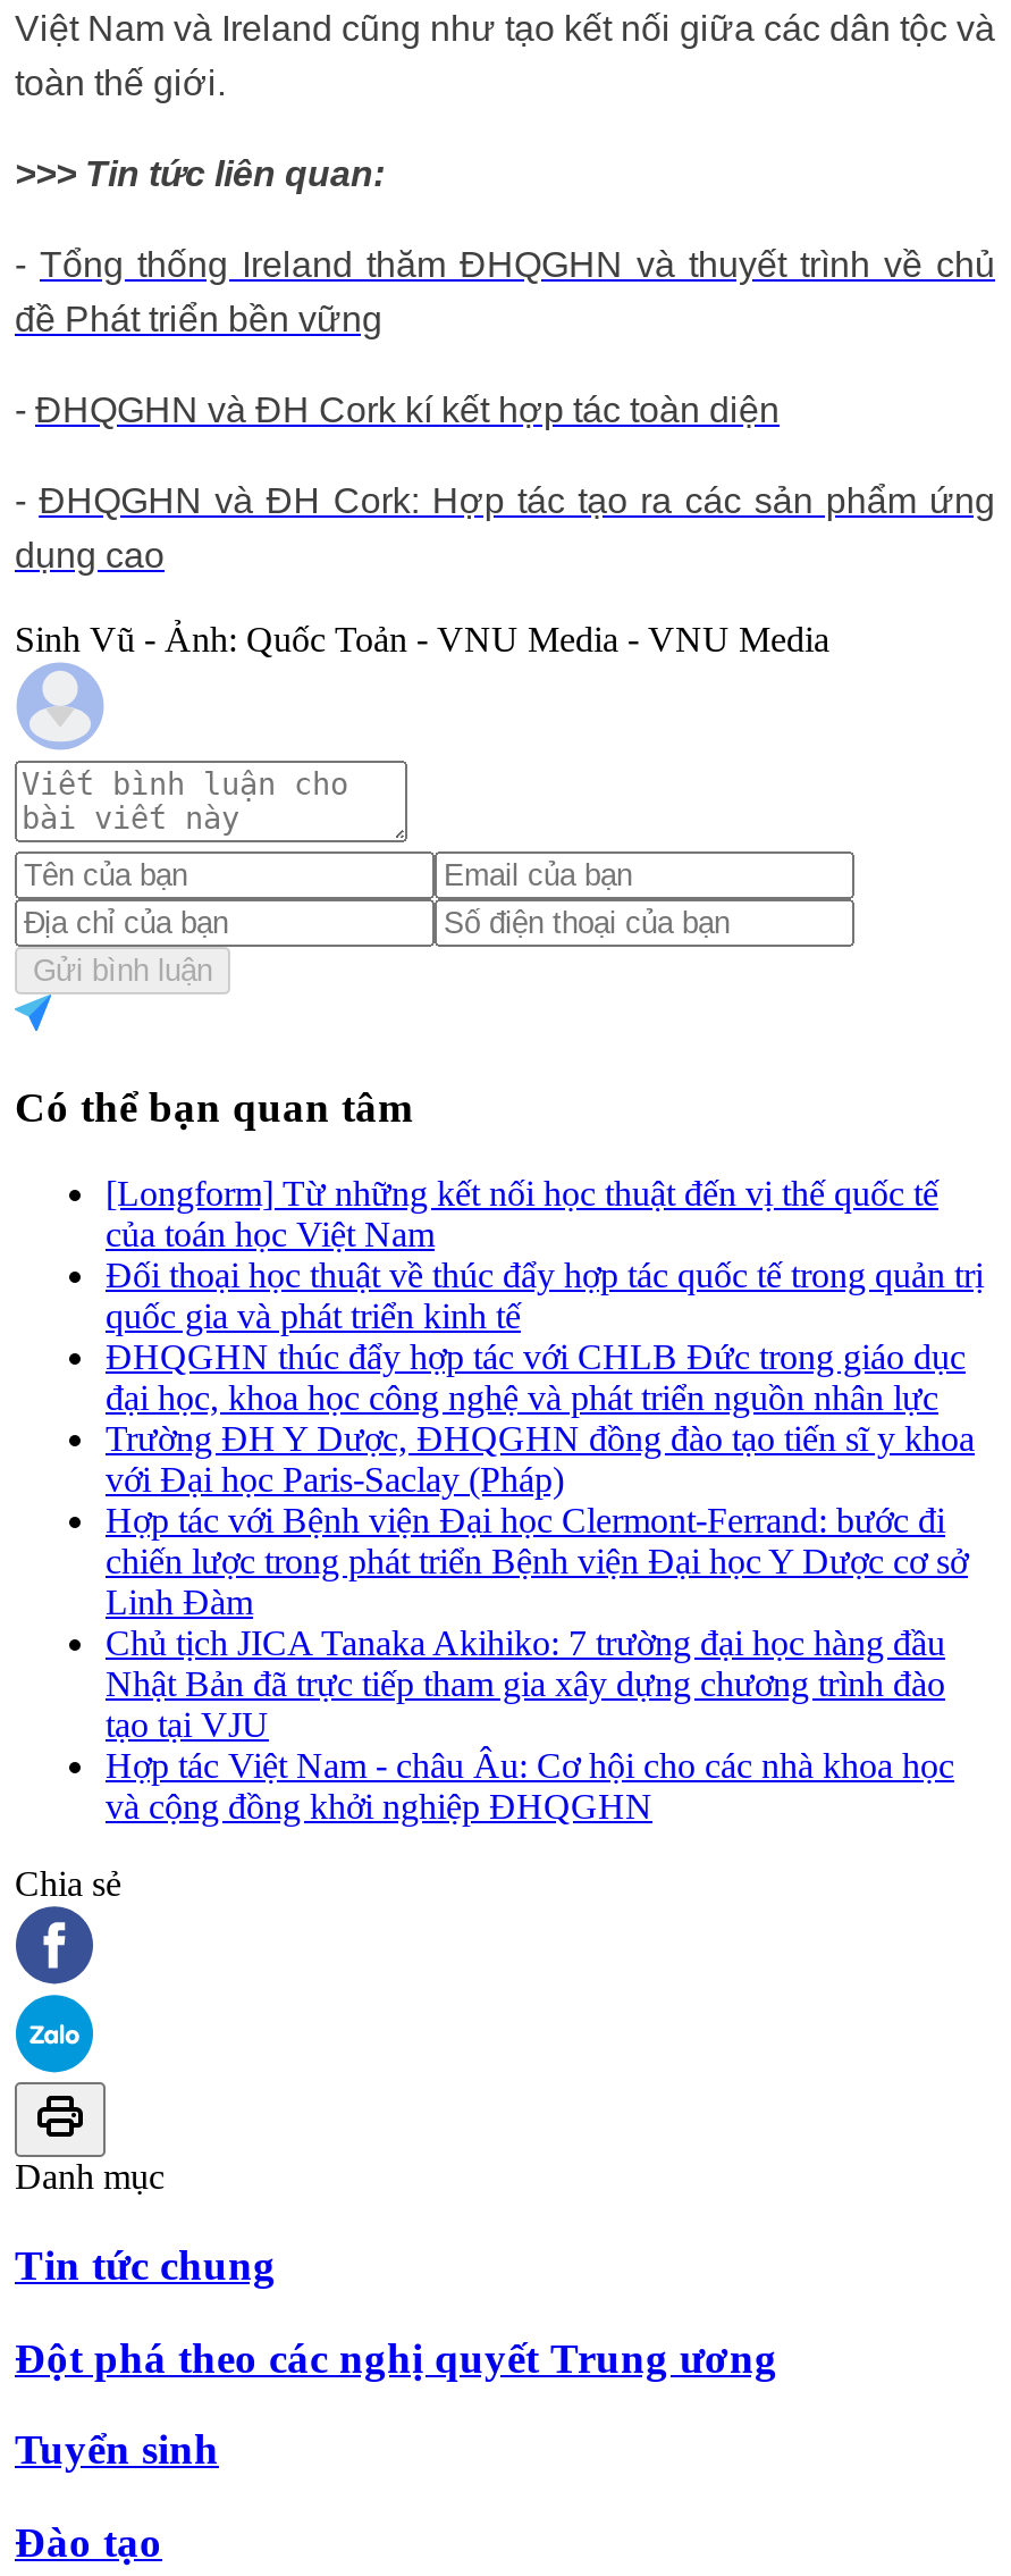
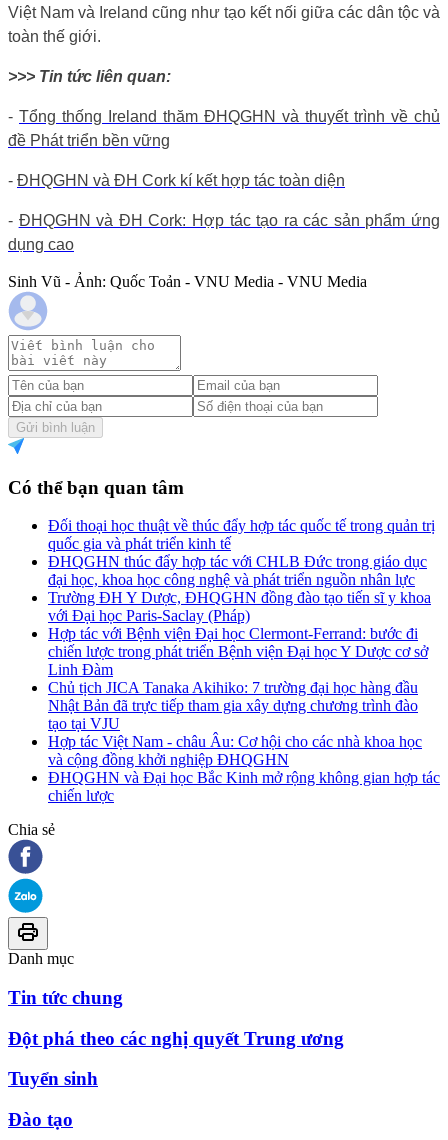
[106,1174,938,1254] [Longform] Từ những kết nối học thuật đến vị thế quốc tế | của toán học Việt Nam -> none
moved [106,1256,984,1826] -> [48,517,435,768]: Đối thoại học thuật về thúc đẩy hợp tác quốc tế trong quản trị | quốc gia và phát triển kinh tế | ĐHQGHN thúc đẩy hợp tác với CHLB Đức trong giáo dục | ... | Hợp tác Việt Nam - châu Âu: Cơ hội cho các nhà khoa học | và cộng đồng khởi nghiệp ĐHQGHN
none -> [48,769,440,804] ĐHQGHN và Đại học Bắc Kinh mở rộng không gian hợp tác | chiến lược

